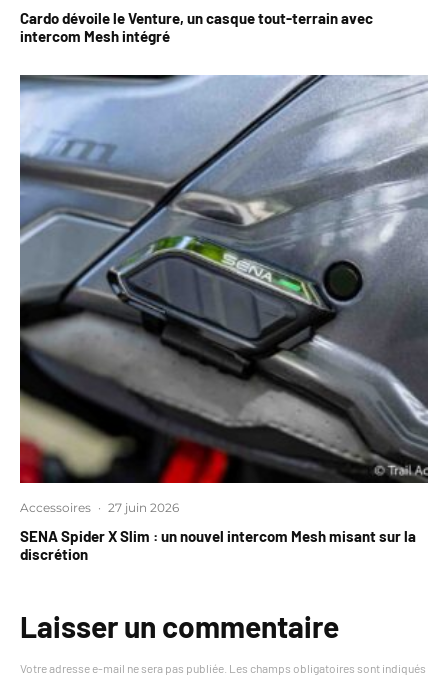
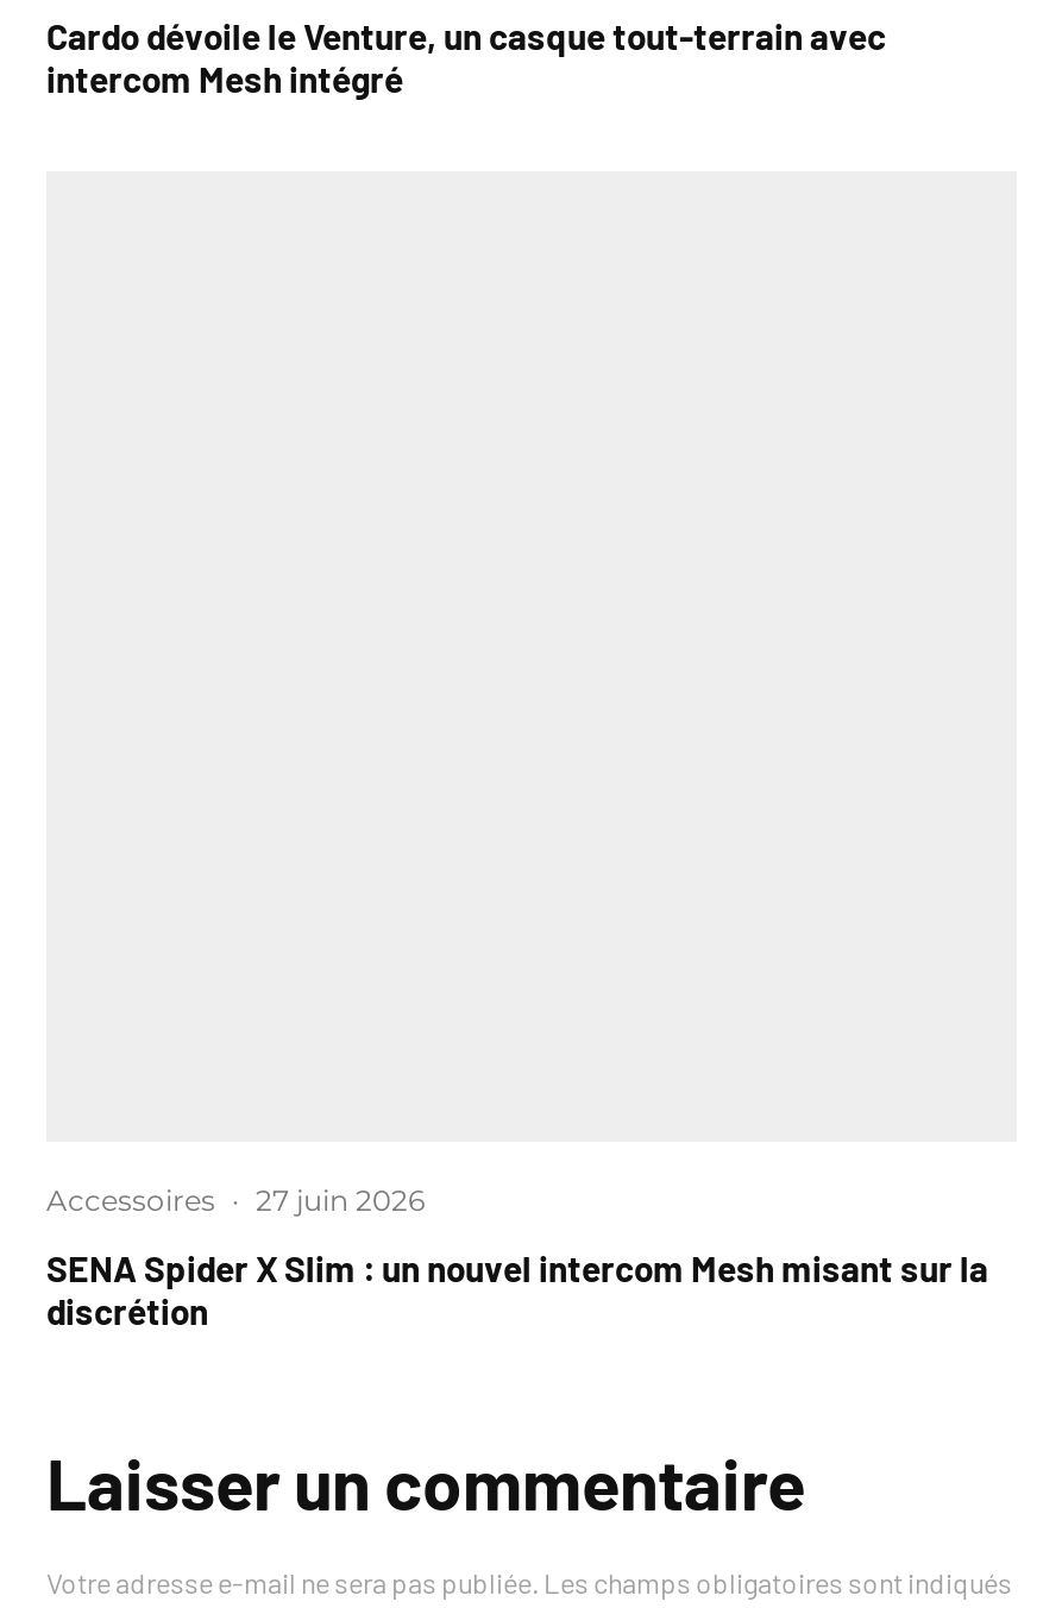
[19,74,429,484] [image] -> none

